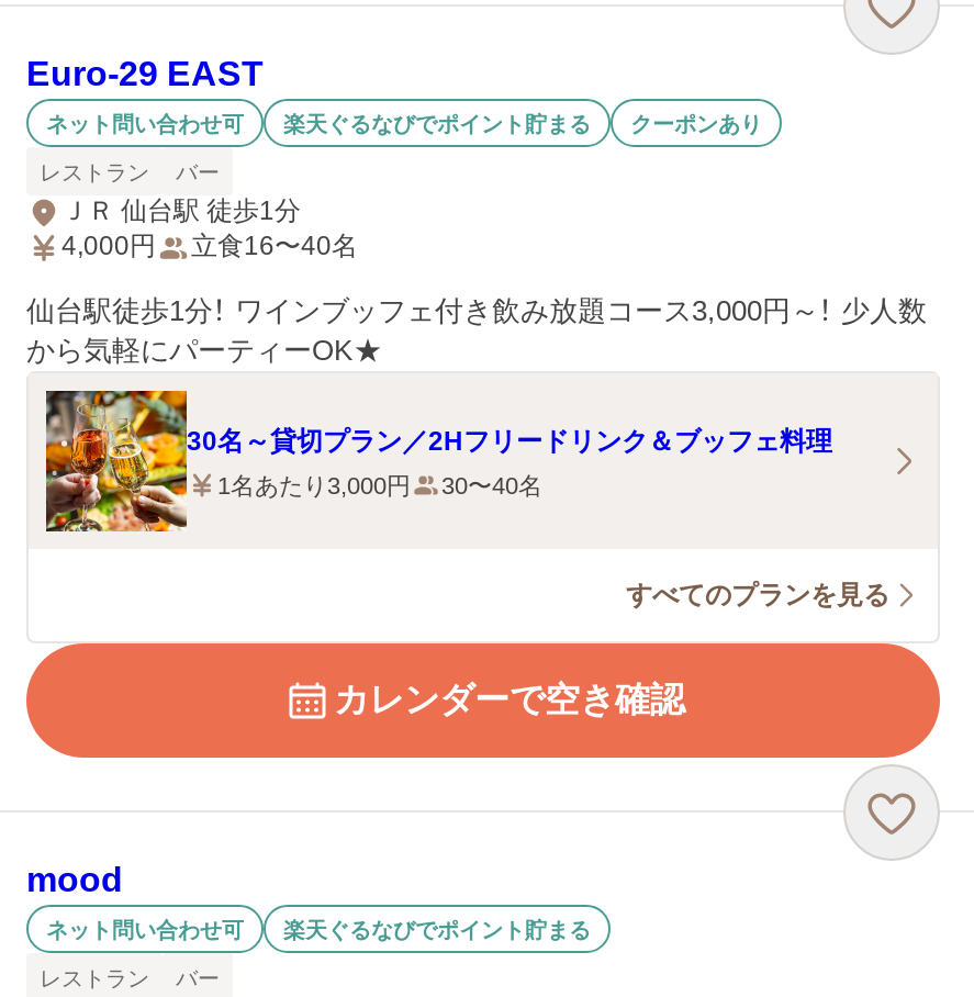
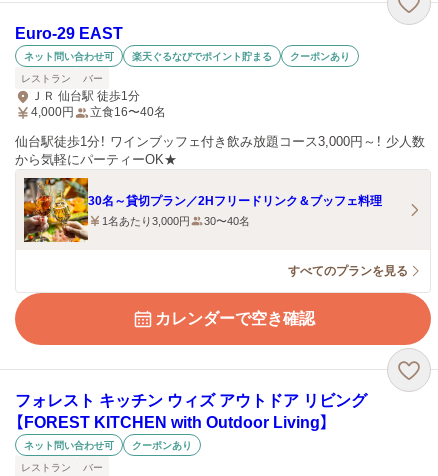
[26,861,123,898] mood -> [15,392,367,431] フォレスト キッチン ウィズ アウトドア リビング | 【FOREST KITCHEN with Outdoor Living】
[283,917,591,941] 楽天ぐるなびでポイント貯まる -> [132,439,192,450] クーポンあり

